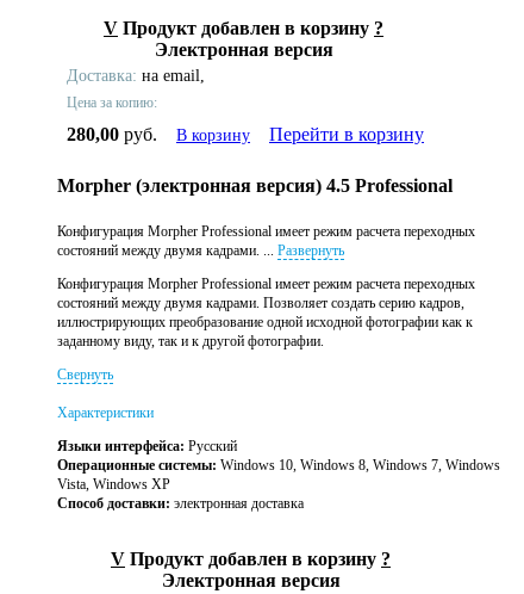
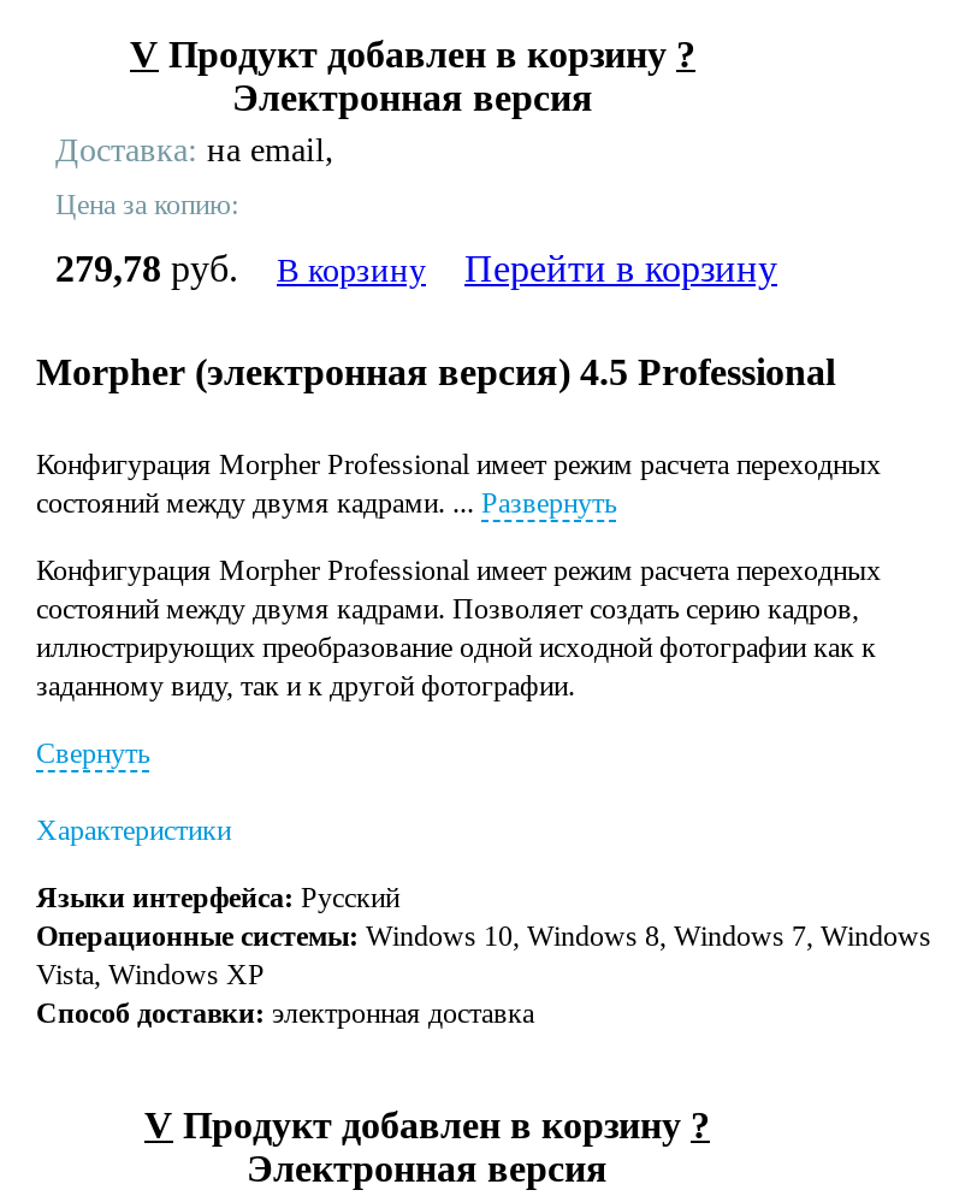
[67,125,424,145] 280,00 руб. В корзину Перейти в корзину -> [55,249,777,290] 279,78 руб. В корзину Перейти в корзину

